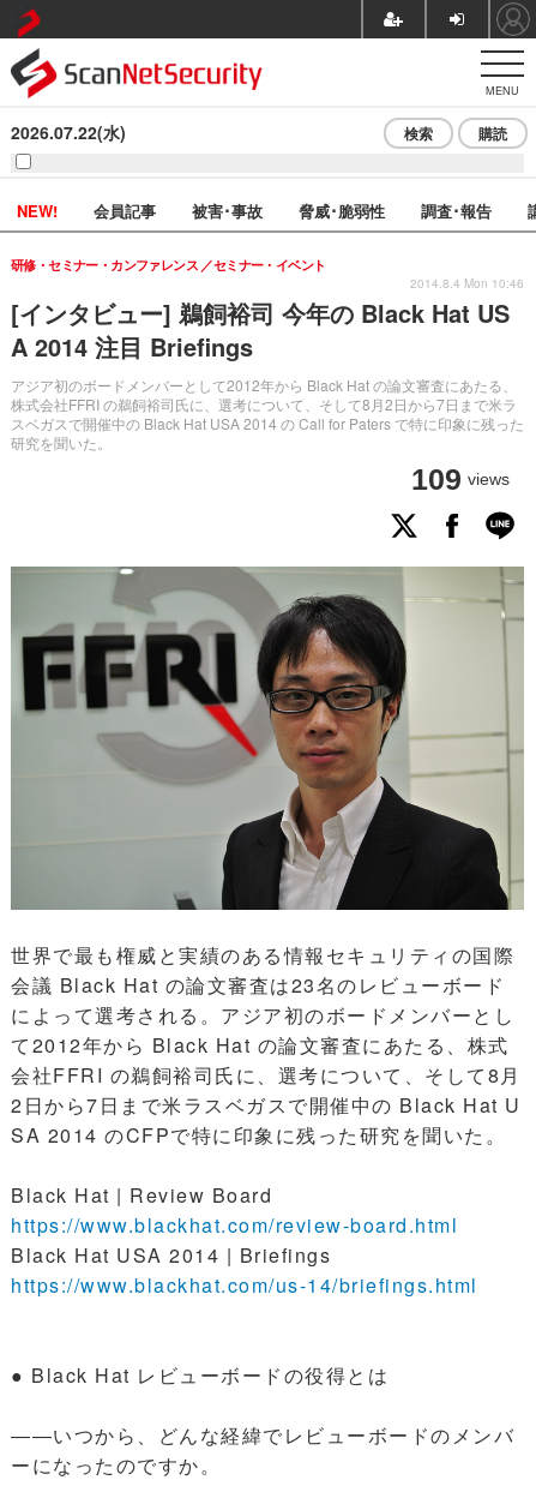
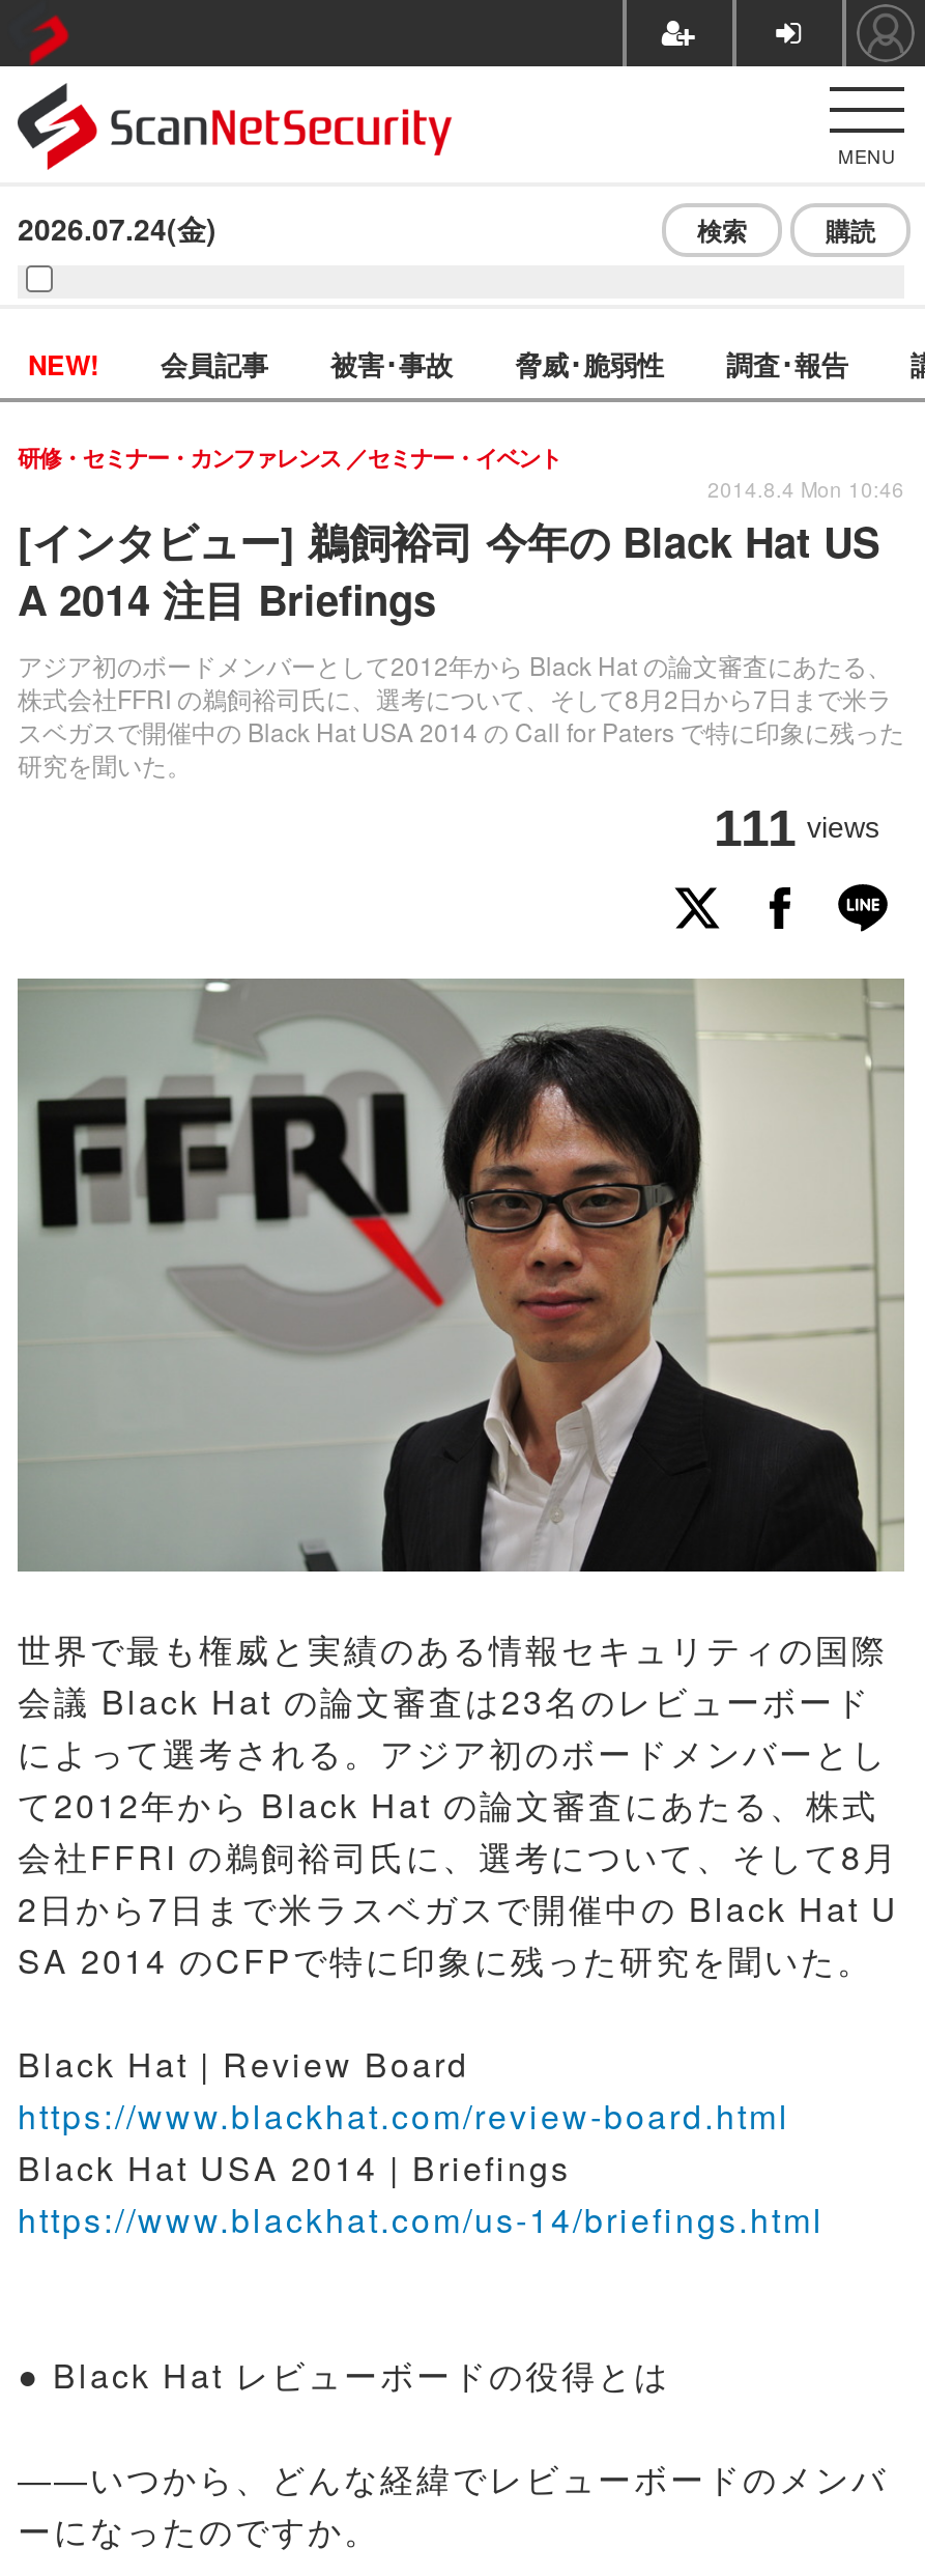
[11,120,126,144] 2026.07.22(水) -> [18,207,216,249] 2026.07.24(金)
[411,462,510,496] 109 views -> [714,798,879,856] 111 views

